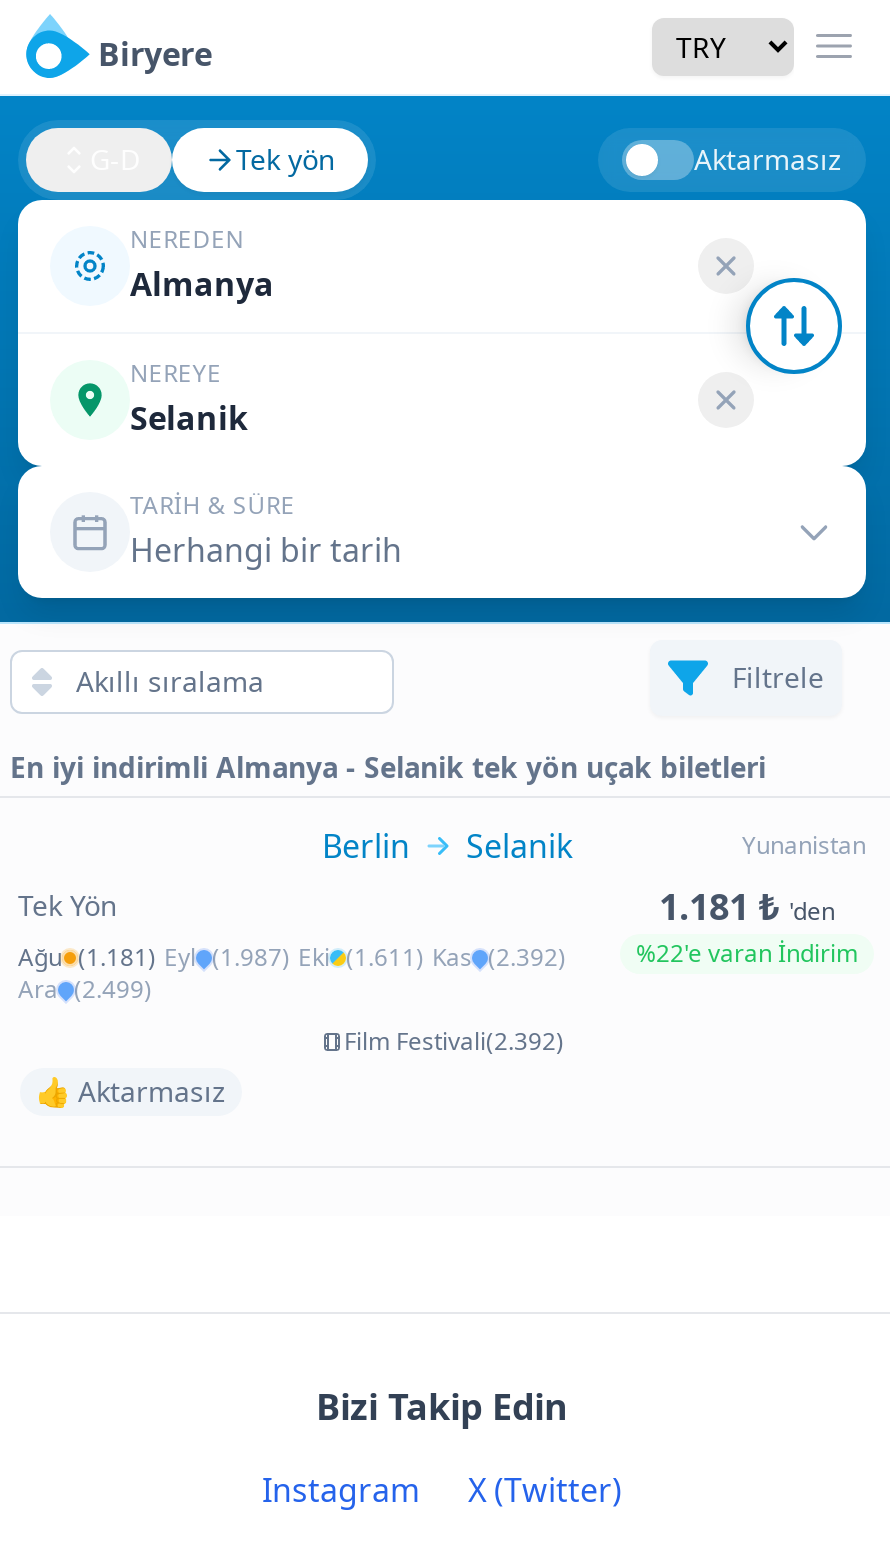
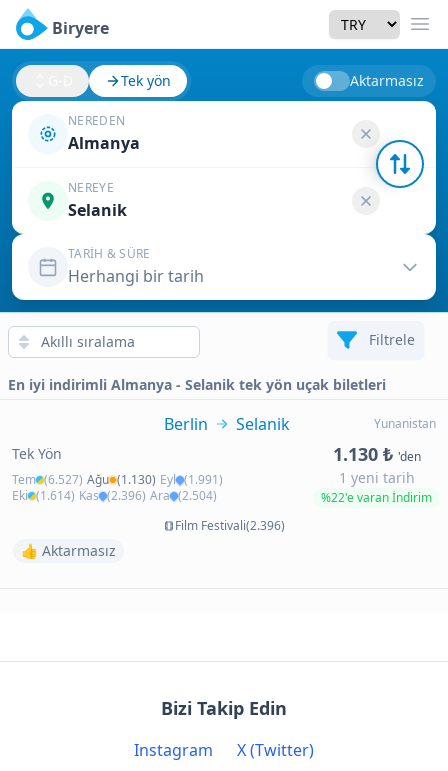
[659,882,835,930] 1.181 ₺ 'den -> [332,442,420,487] 1.130 ₺ 'den | 1 yeni tarih
[18,940,566,1006] Ağu (1.181) Eyl (1.987) Eki (1.611) Kas (2.392) | Ara (2.499) -> [12,471,223,504] Tem (6.527) Ağu (1.130) Eyl (1.991) | Eki (1.614) Kas (2.396) Ara (2.504)
moved [636,936,858,970] -> [321,489,432,506]: %22'e varan İndirim
[344,1024,564,1058] Film Festivali(2.392) -> [175,517,285,534] Film Festivali(2.396)

